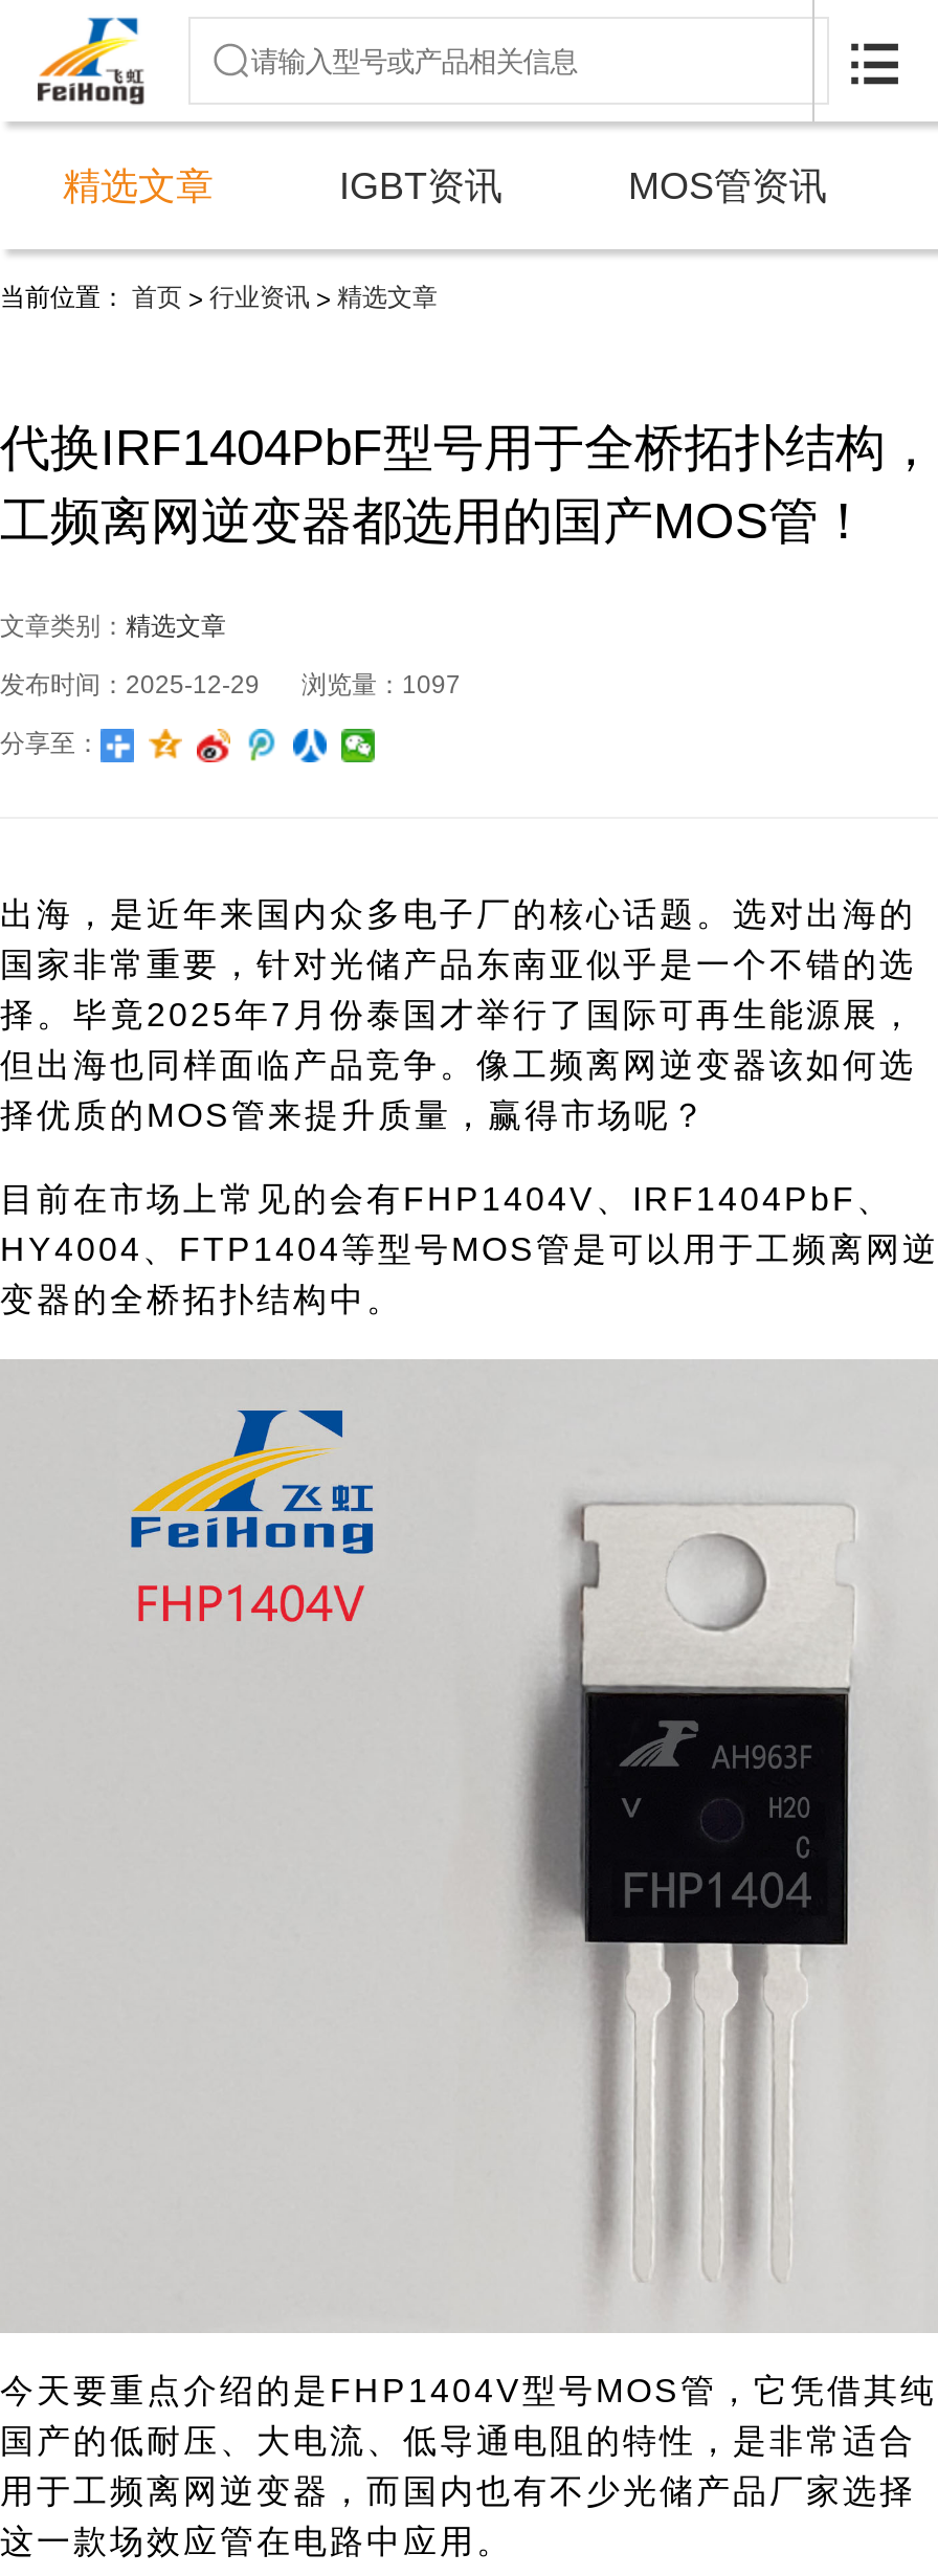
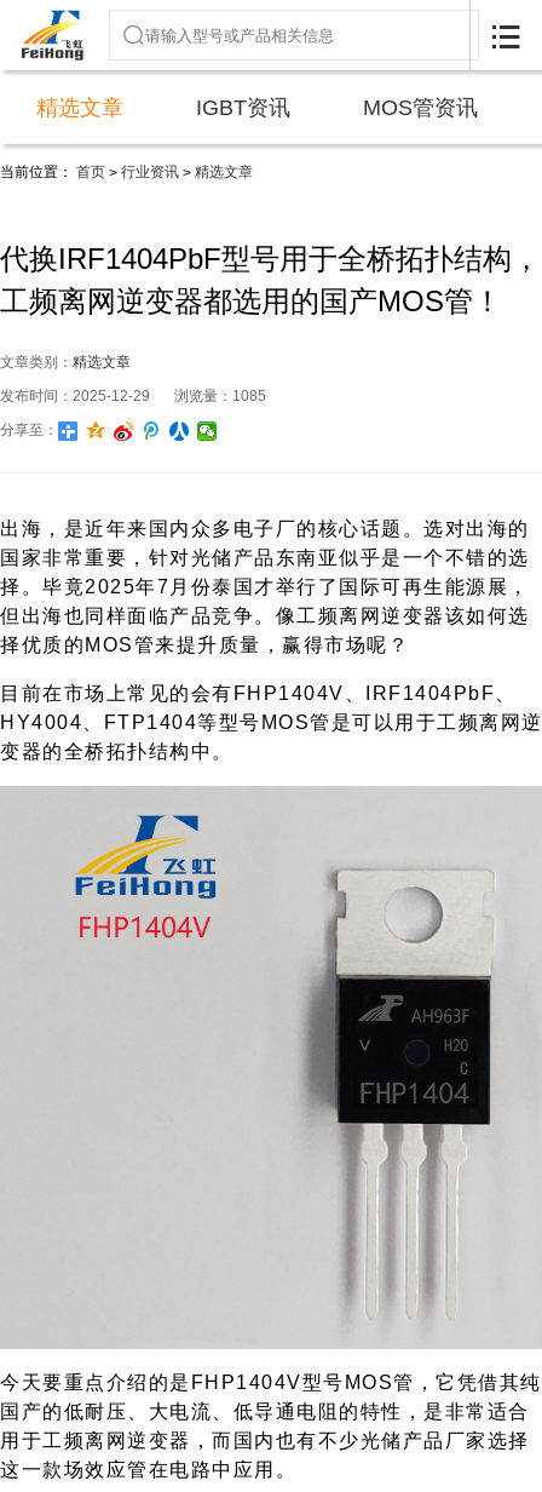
[0,671,461,700] 发布时间：2025-12-29 浏览量：1097 -> [0,388,266,405] 发布时间：2025-12-29 浏览量：1085

